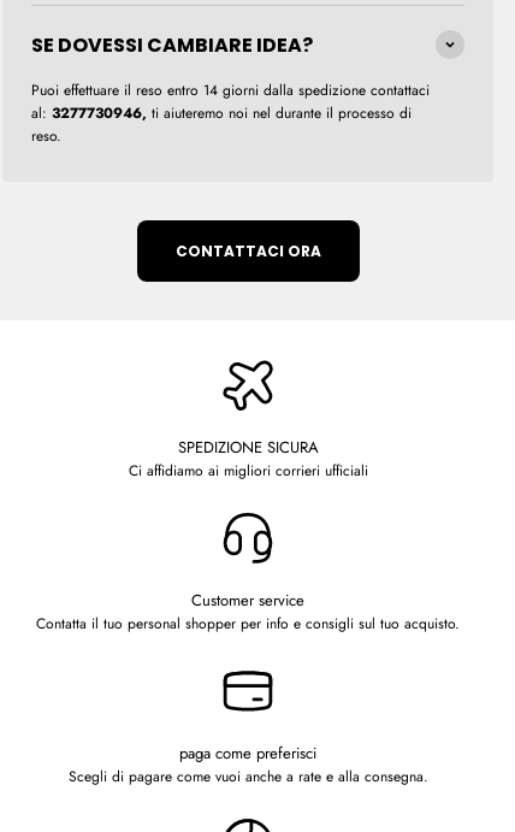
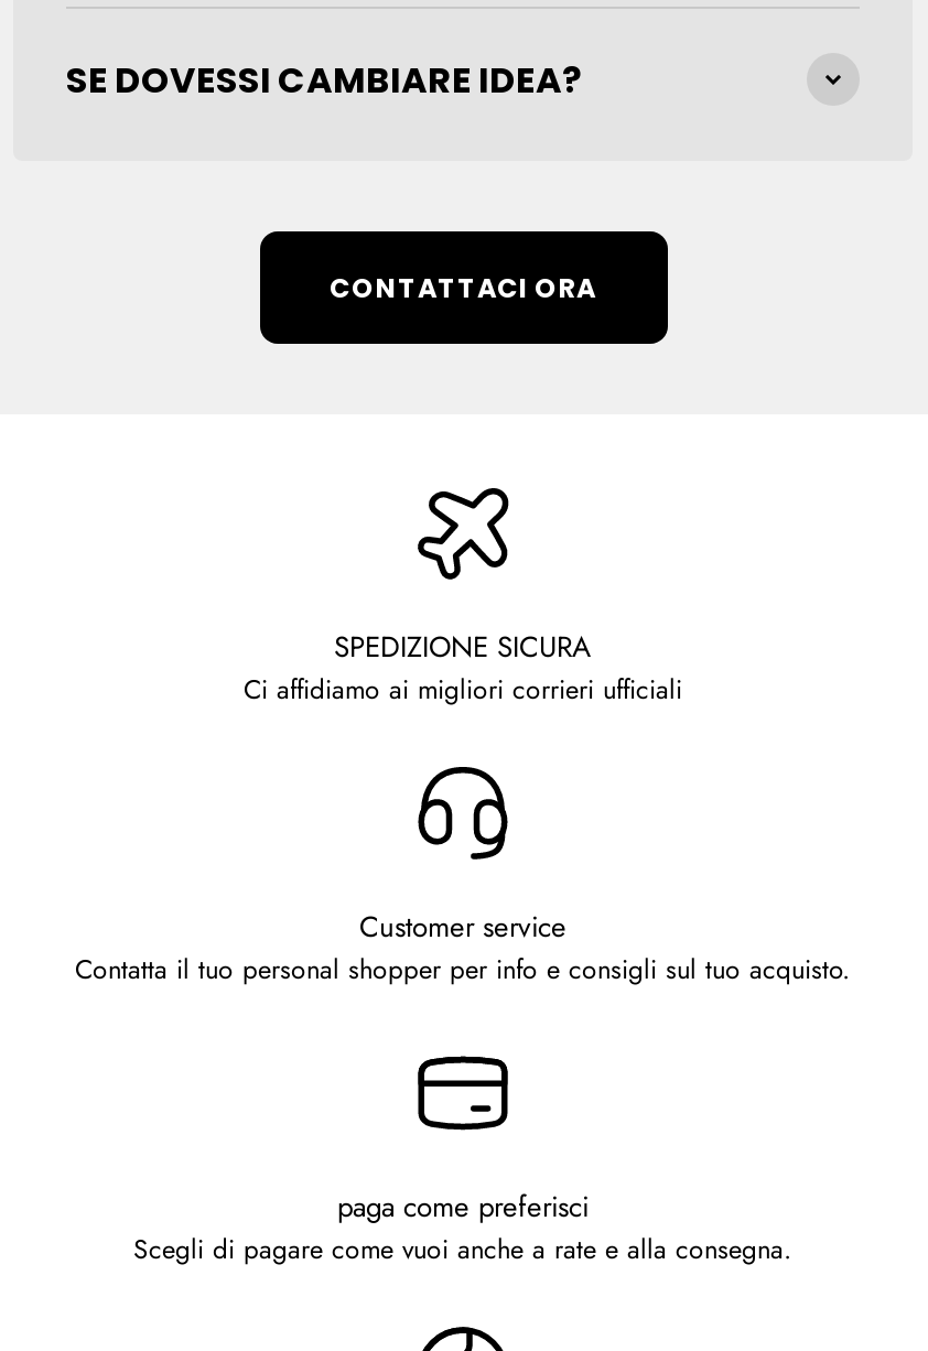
[31,79,430,146] Puoi effettuare il reso entro 14 giorni dalla spedizione contattaci | al: 3277730946, ti aiuteremo noi nel durante il processo di | reso. -> none

